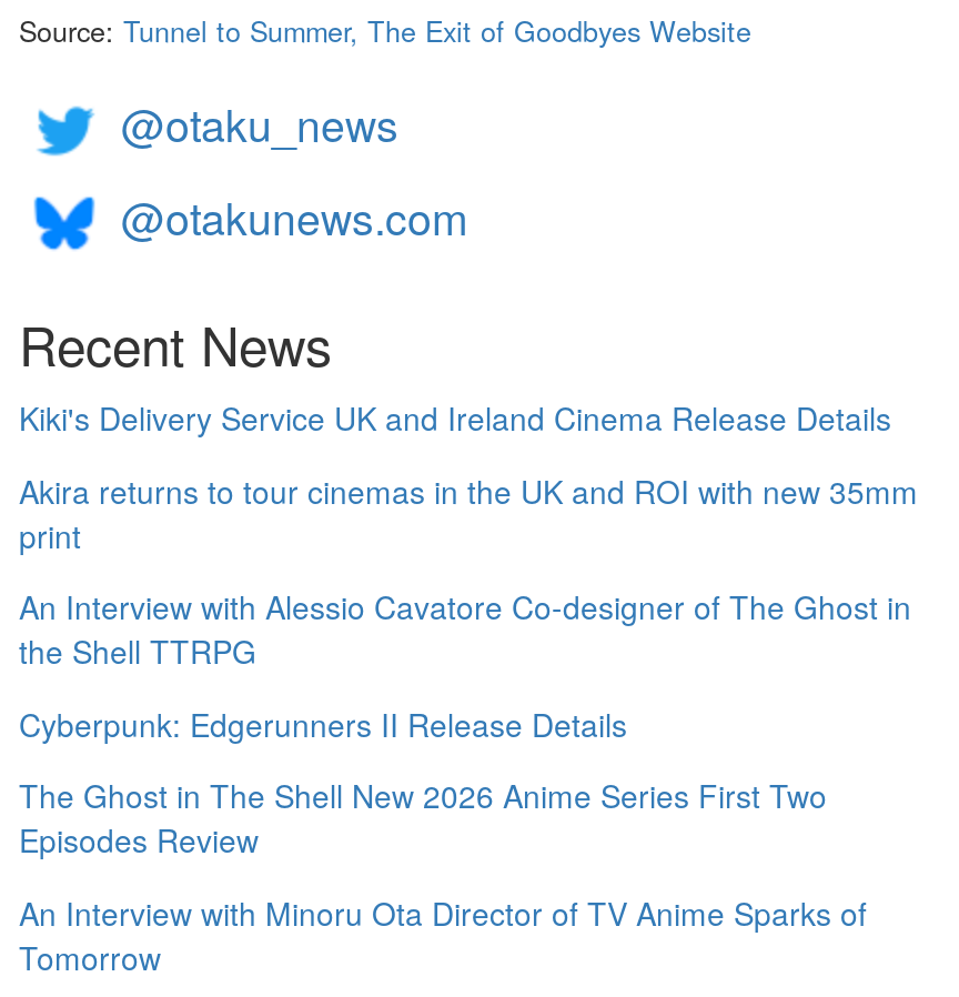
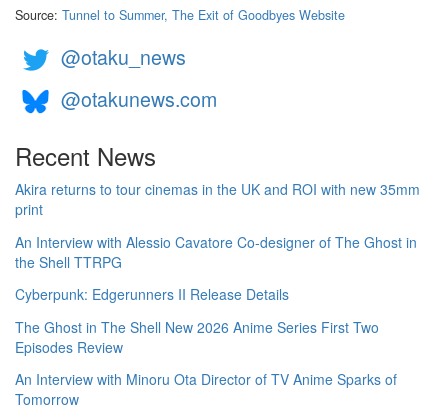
[19,395,891,440] Kiki's Delivery Service UK and Ireland Cinema Release Details -> none

